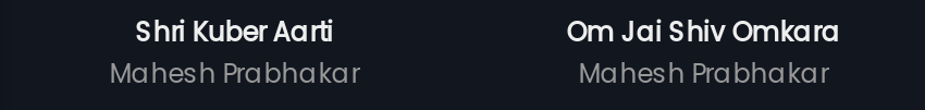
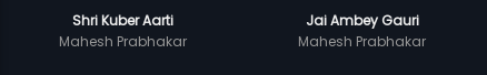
[567,11,841,48] Om Jai Shiv Omkara -> [306,11,419,30] Jai Ambey Gauri

